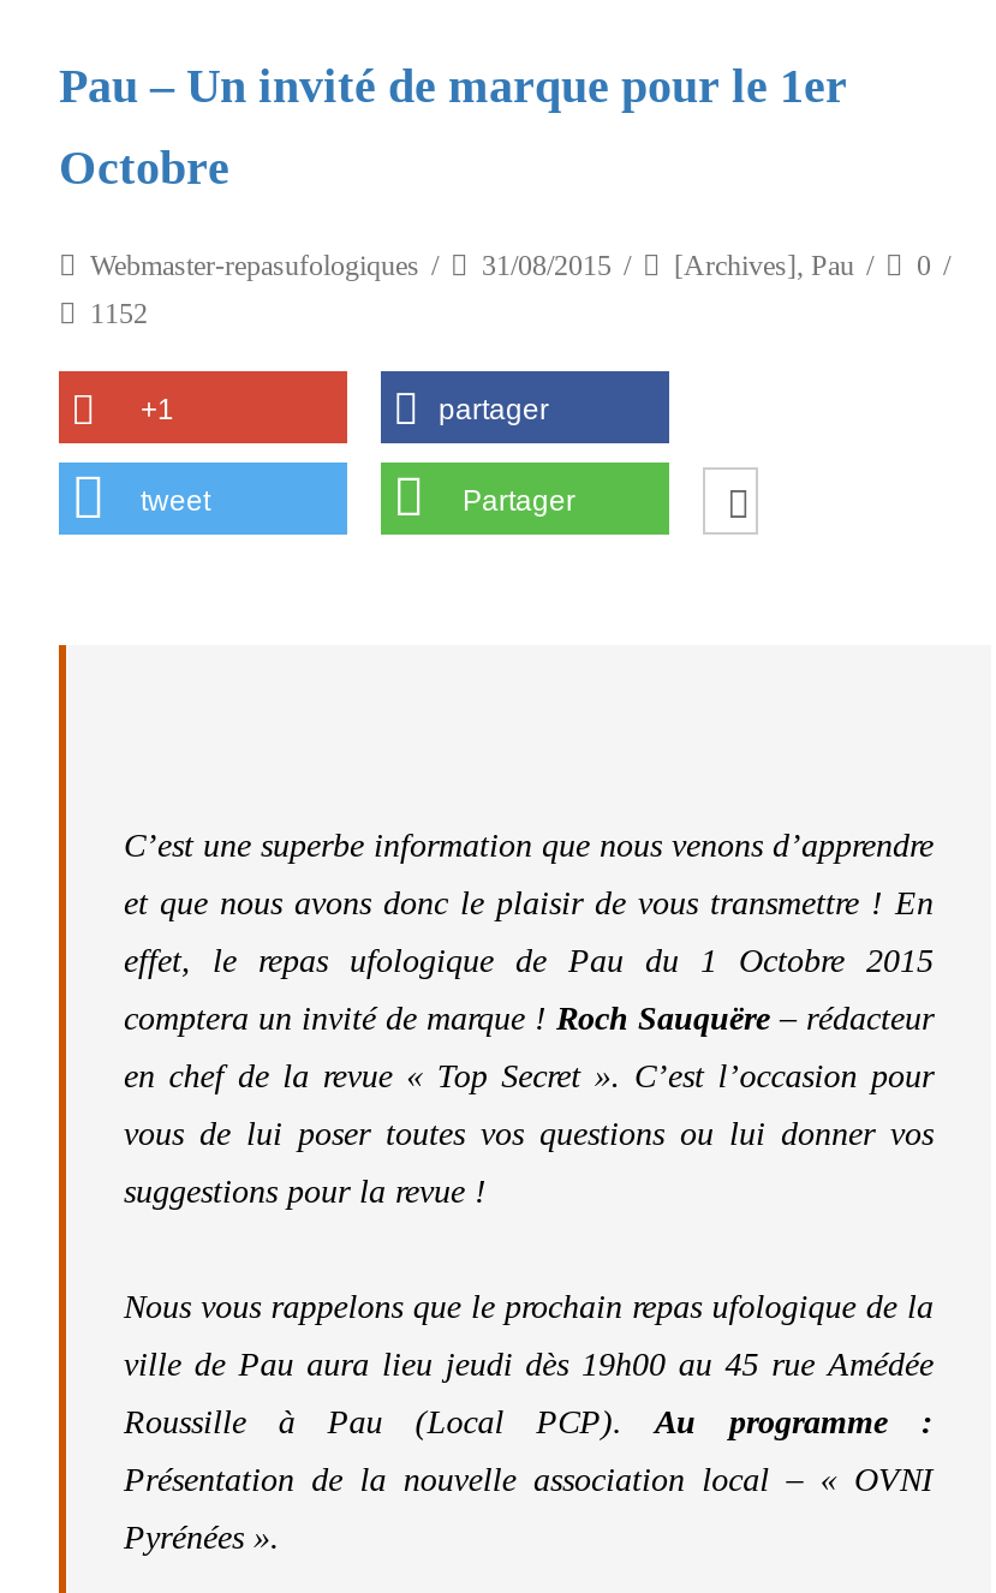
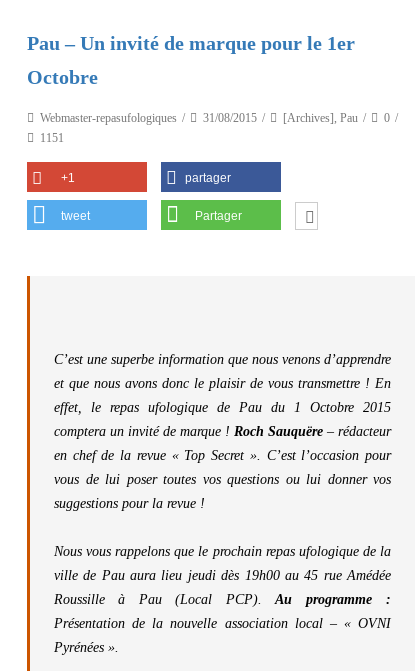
[83,297,148,330] 1152 -> [37,131,64,145] 1151

